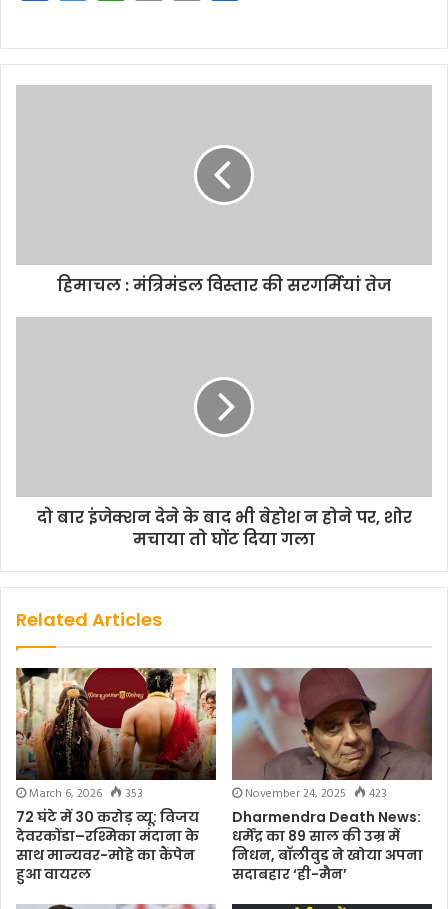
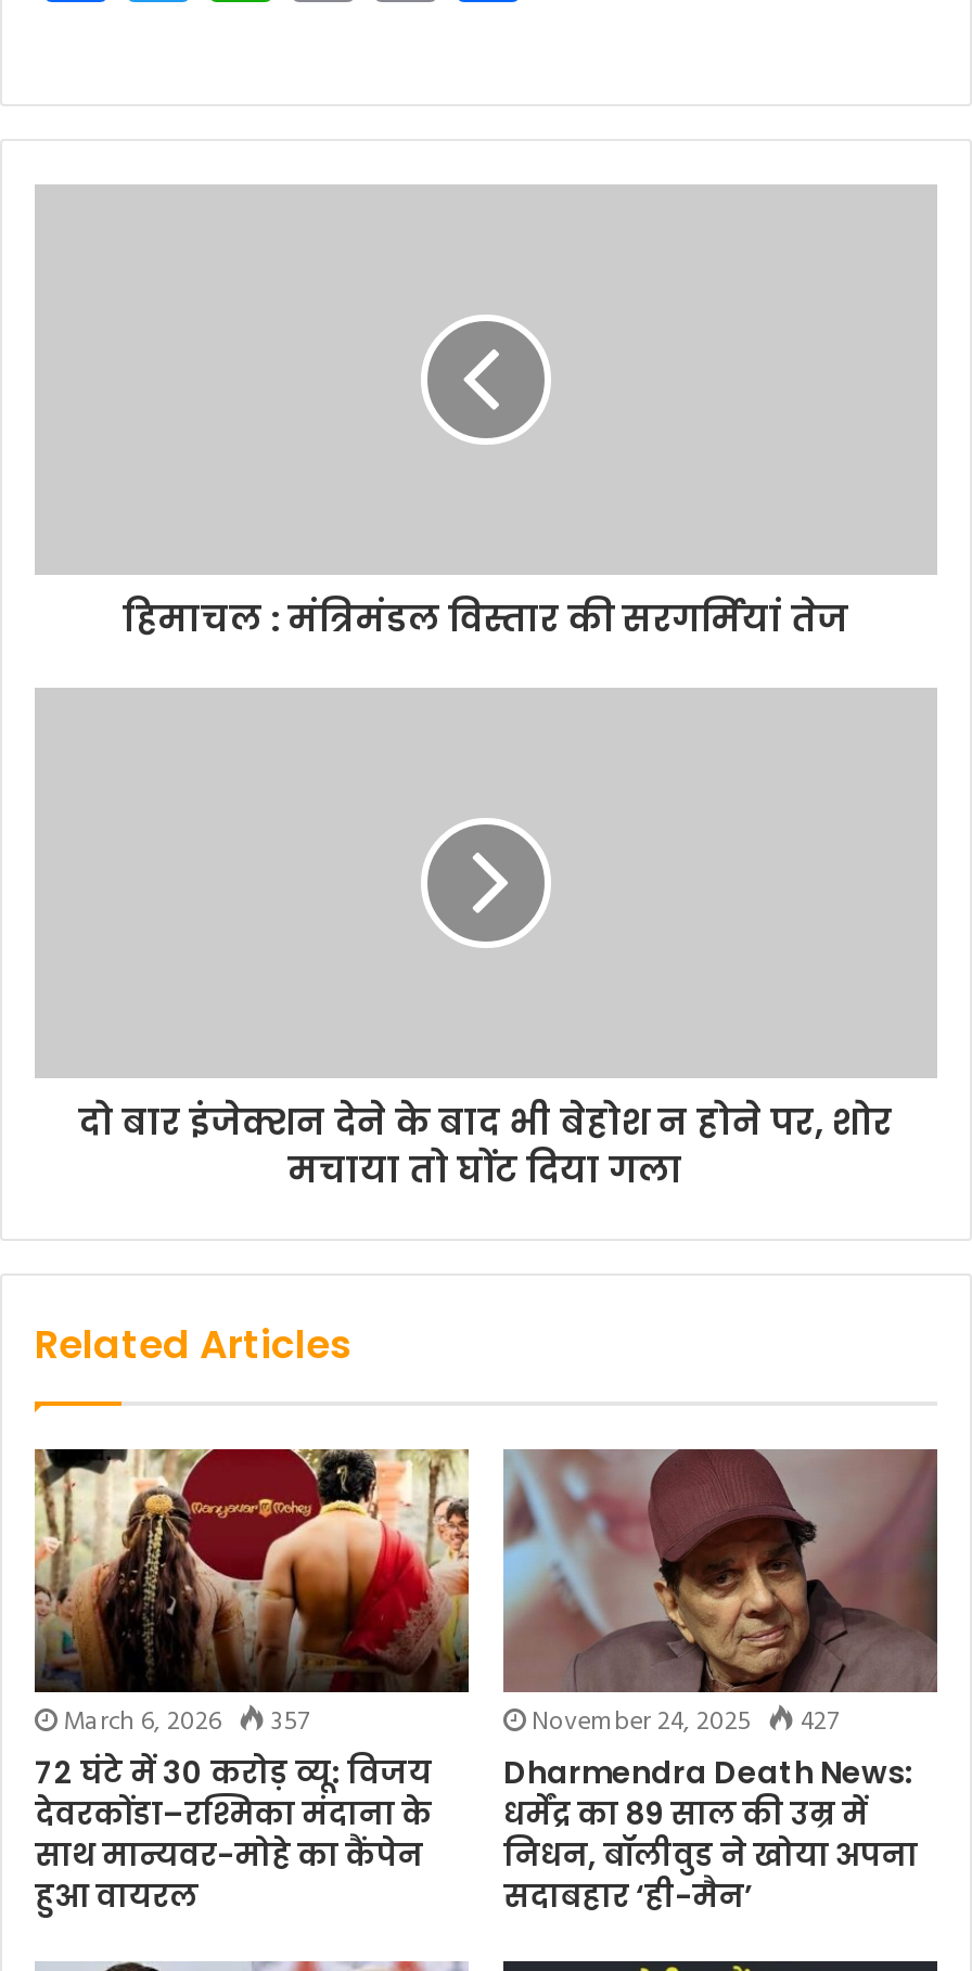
[29,784,143,804] March 6, 2026 353 -> [63,1702,308,1745] March 6, 2026 357
[245,784,387,804] November 24, 2025 423 -> [532,1701,837,1745] November 24, 2025 427

